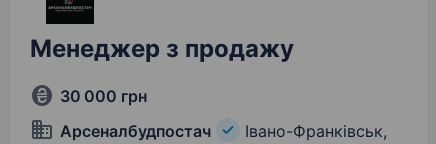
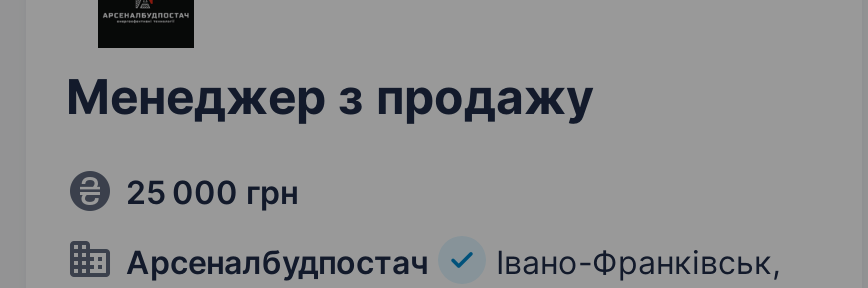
[60,86,147,106] 30 000 грн -> [126,172,298,212] 25 000 грн

